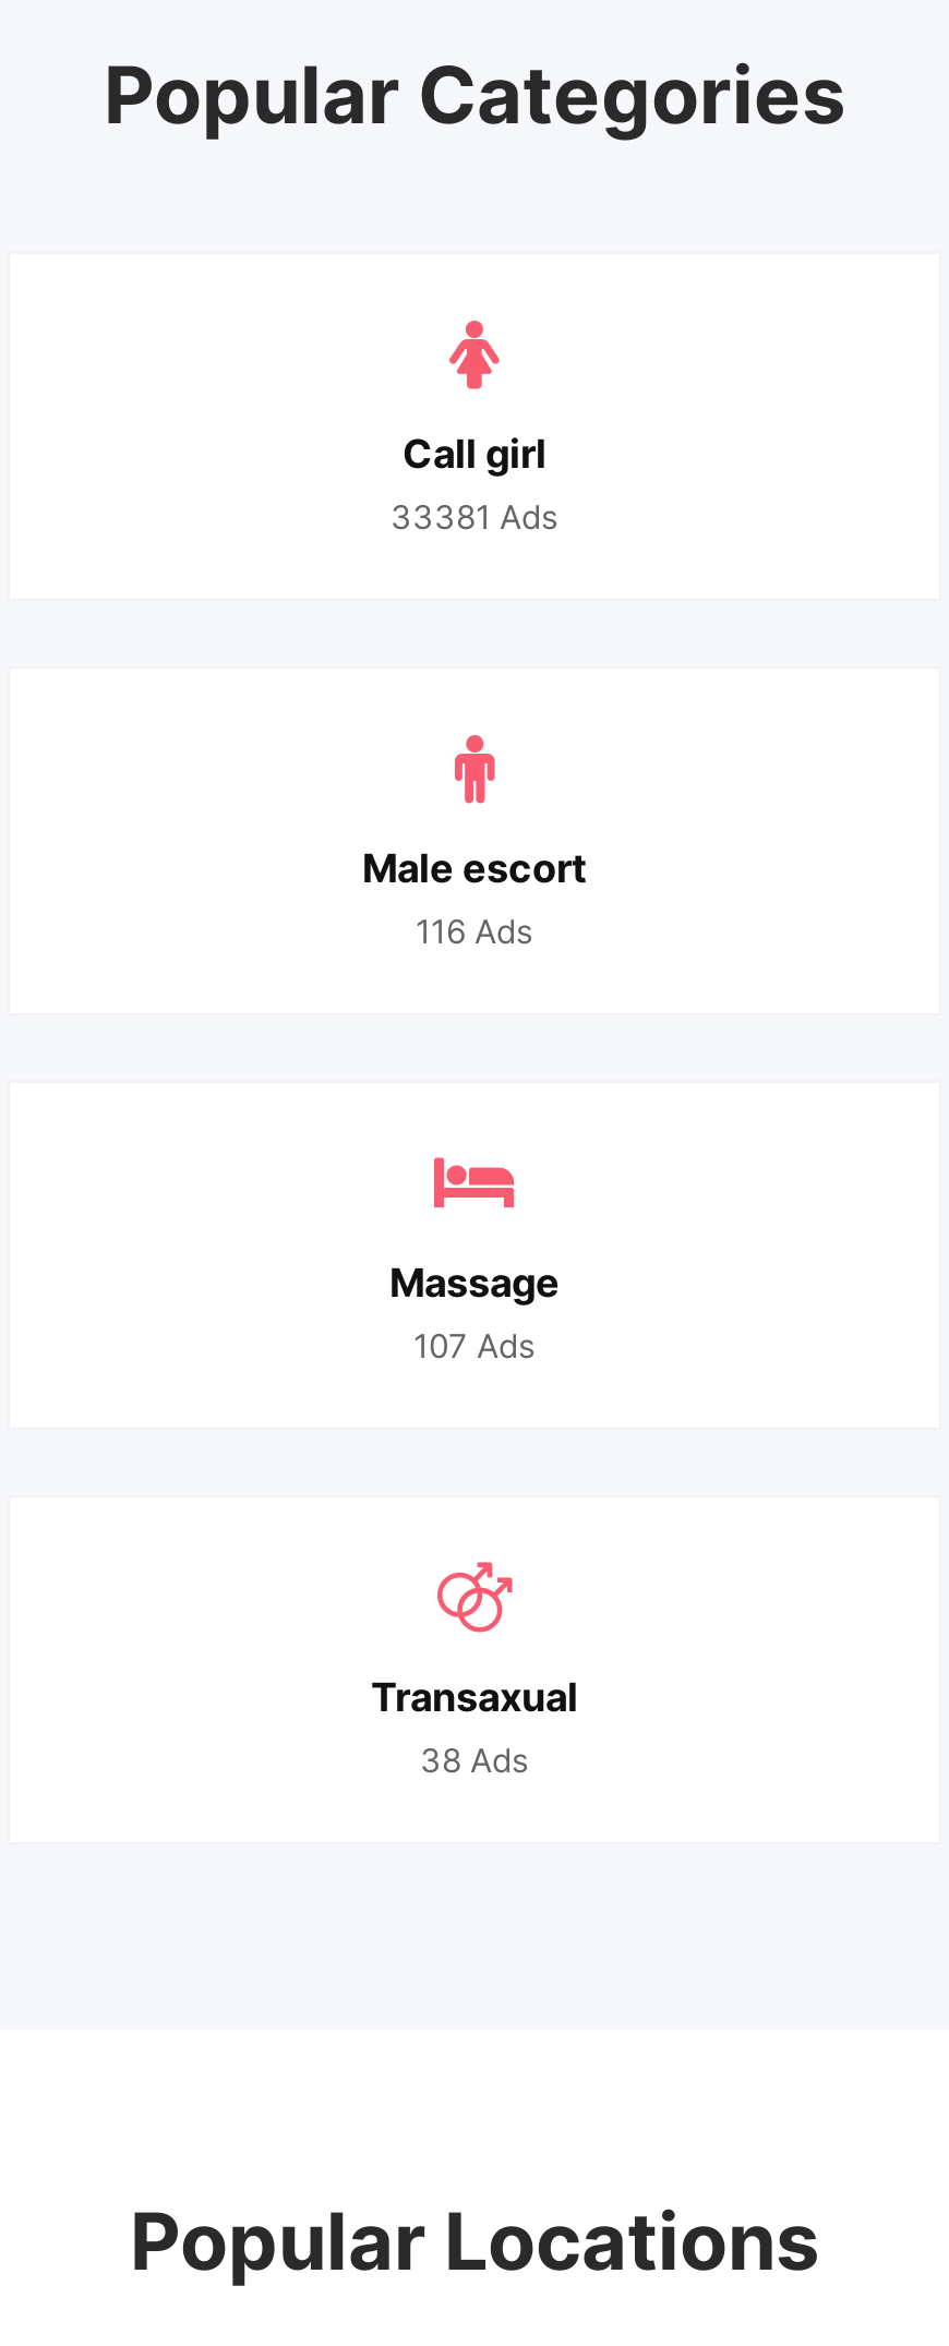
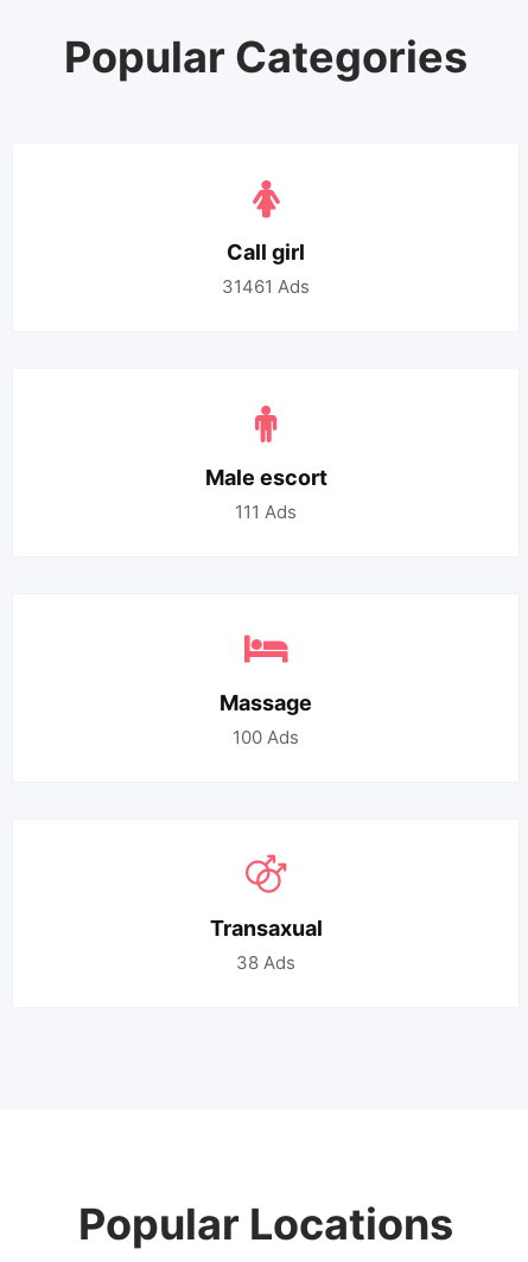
[391,496,558,538] 33381 Ads -> [222,275,310,298] 31461 Ads
[416,911,533,952] 116 Ads -> [235,501,297,523] 111 Ads
[413,1325,536,1367] 107 Ads -> [233,726,299,748] 100 Ads

